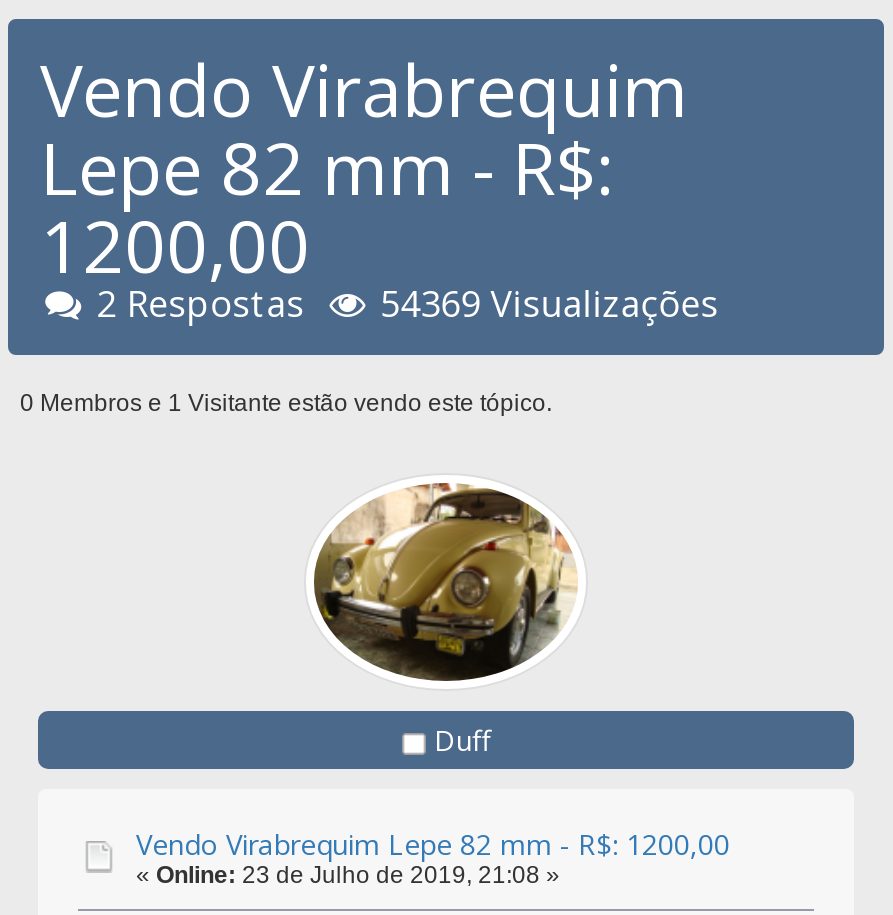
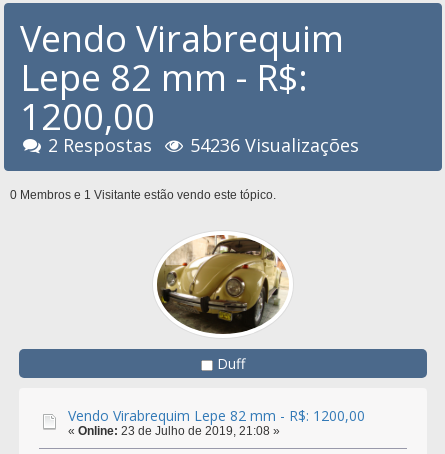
[381,279,719,327] 54369 Visualizações -> [190,133,359,157] 54236 Visualizações

